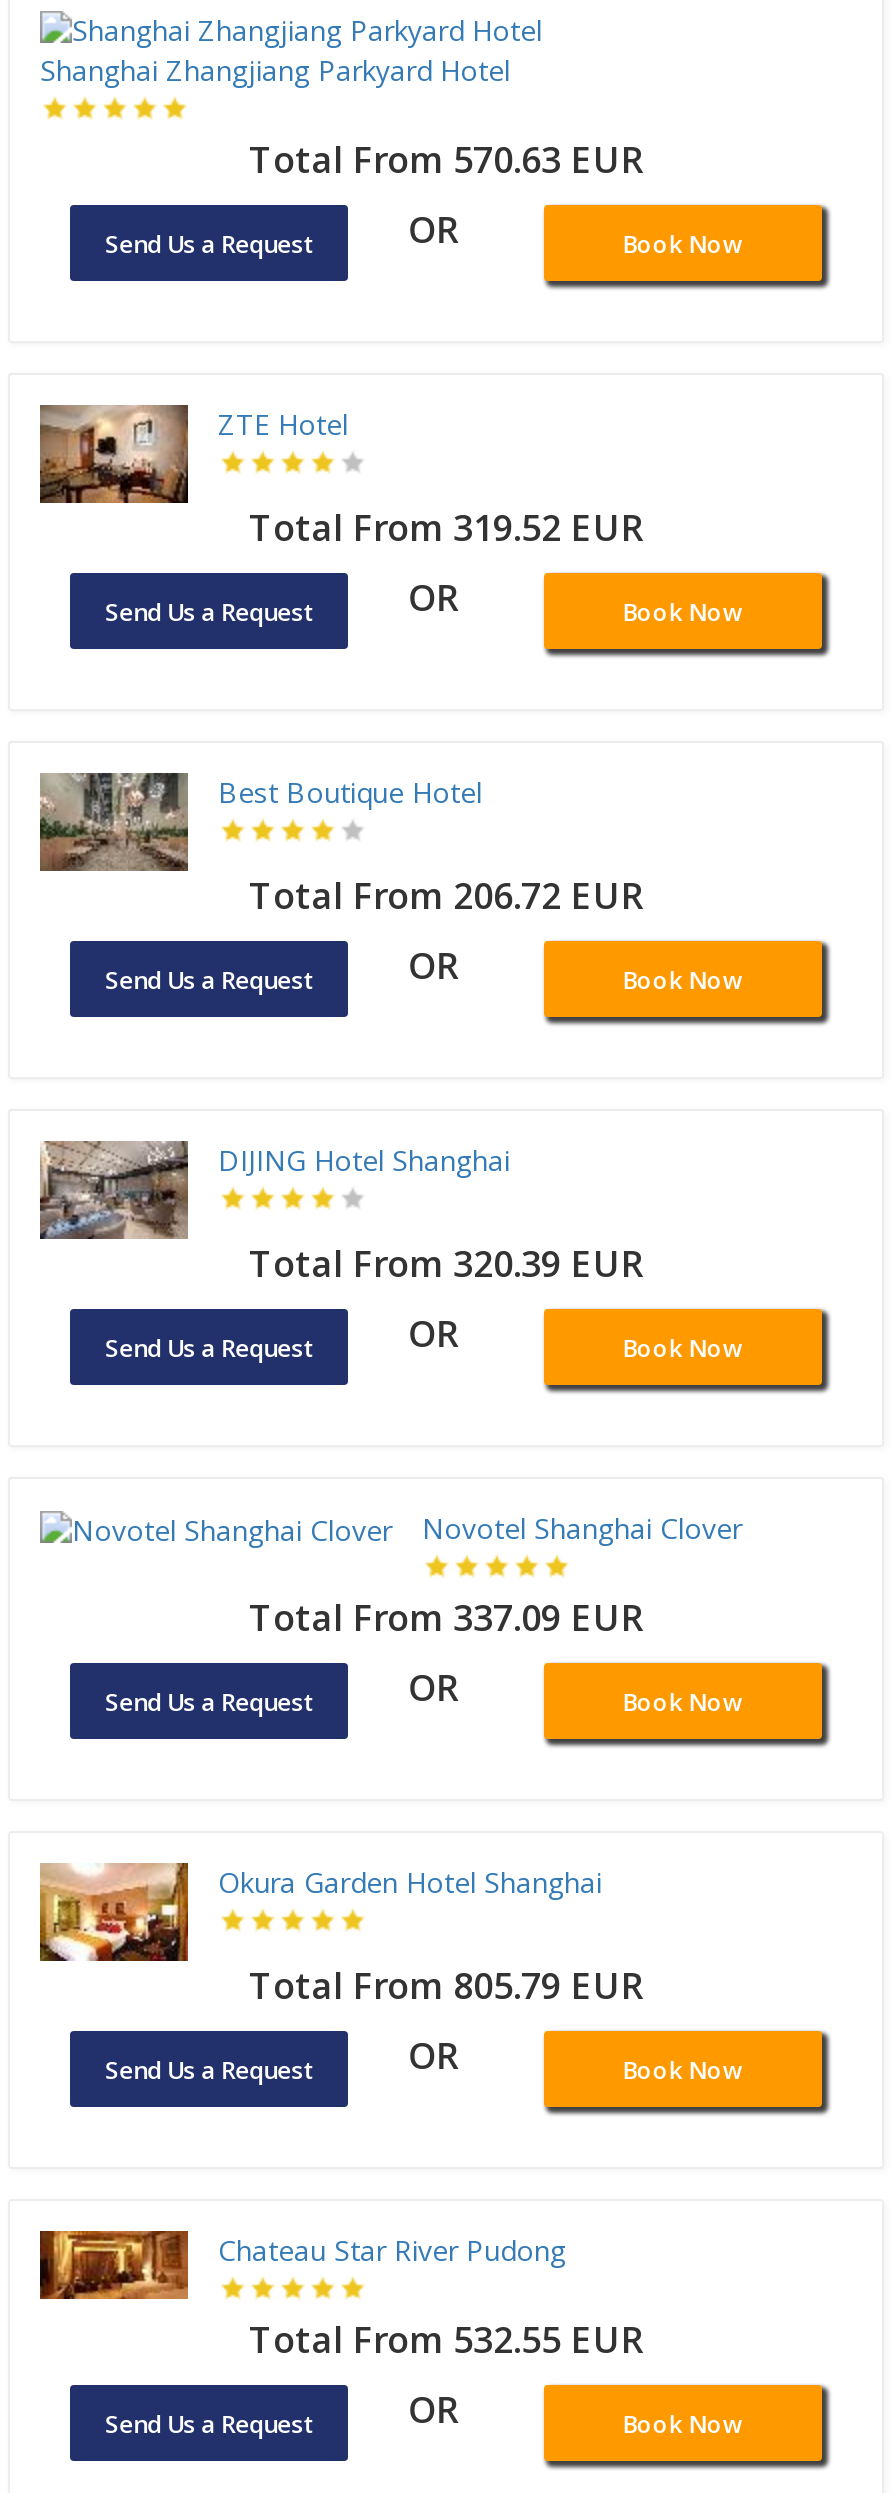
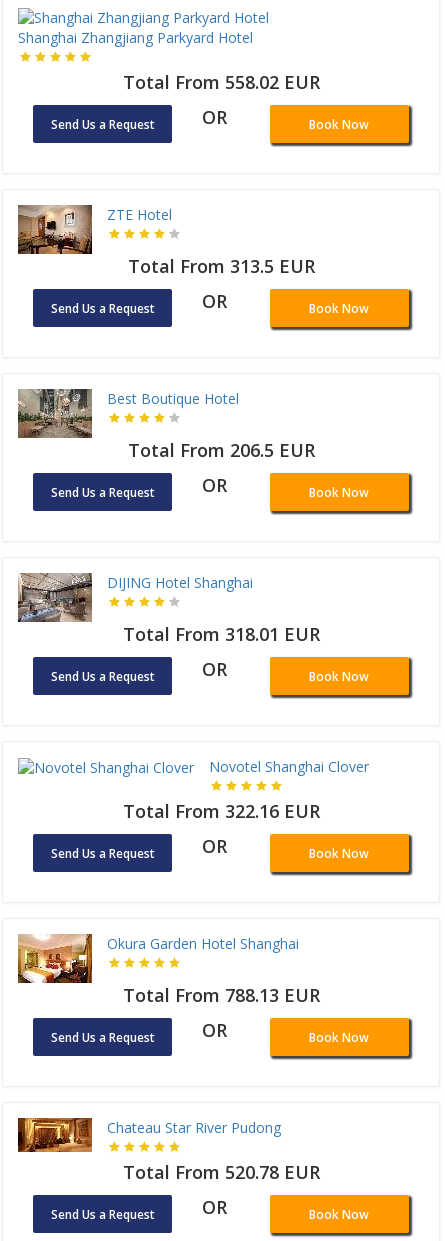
[249,134,643,182] Total From 570.63 EUR -> [122,70,319,94] Total From 558.02 EUR
[249,502,643,550] Total From 319.52 EUR -> [127,254,314,278] Total From 313.5 EUR
[249,870,643,918] Total From 206.72 EUR -> [127,438,314,462] Total From 206.5 EUR
[249,1238,643,1286] Total From 320.39 EUR -> [122,622,319,646] Total From 318.01 EUR
[249,1592,643,1640] Total From 337.09 EUR -> [122,799,319,823] Total From 322.16 EUR
[249,1960,643,2008] Total From 805.79 EUR -> [122,983,319,1007] Total From 788.13 EUR
[249,2314,643,2362] Total From 532.55 EUR -> [122,1160,319,1184] Total From 520.78 EUR

